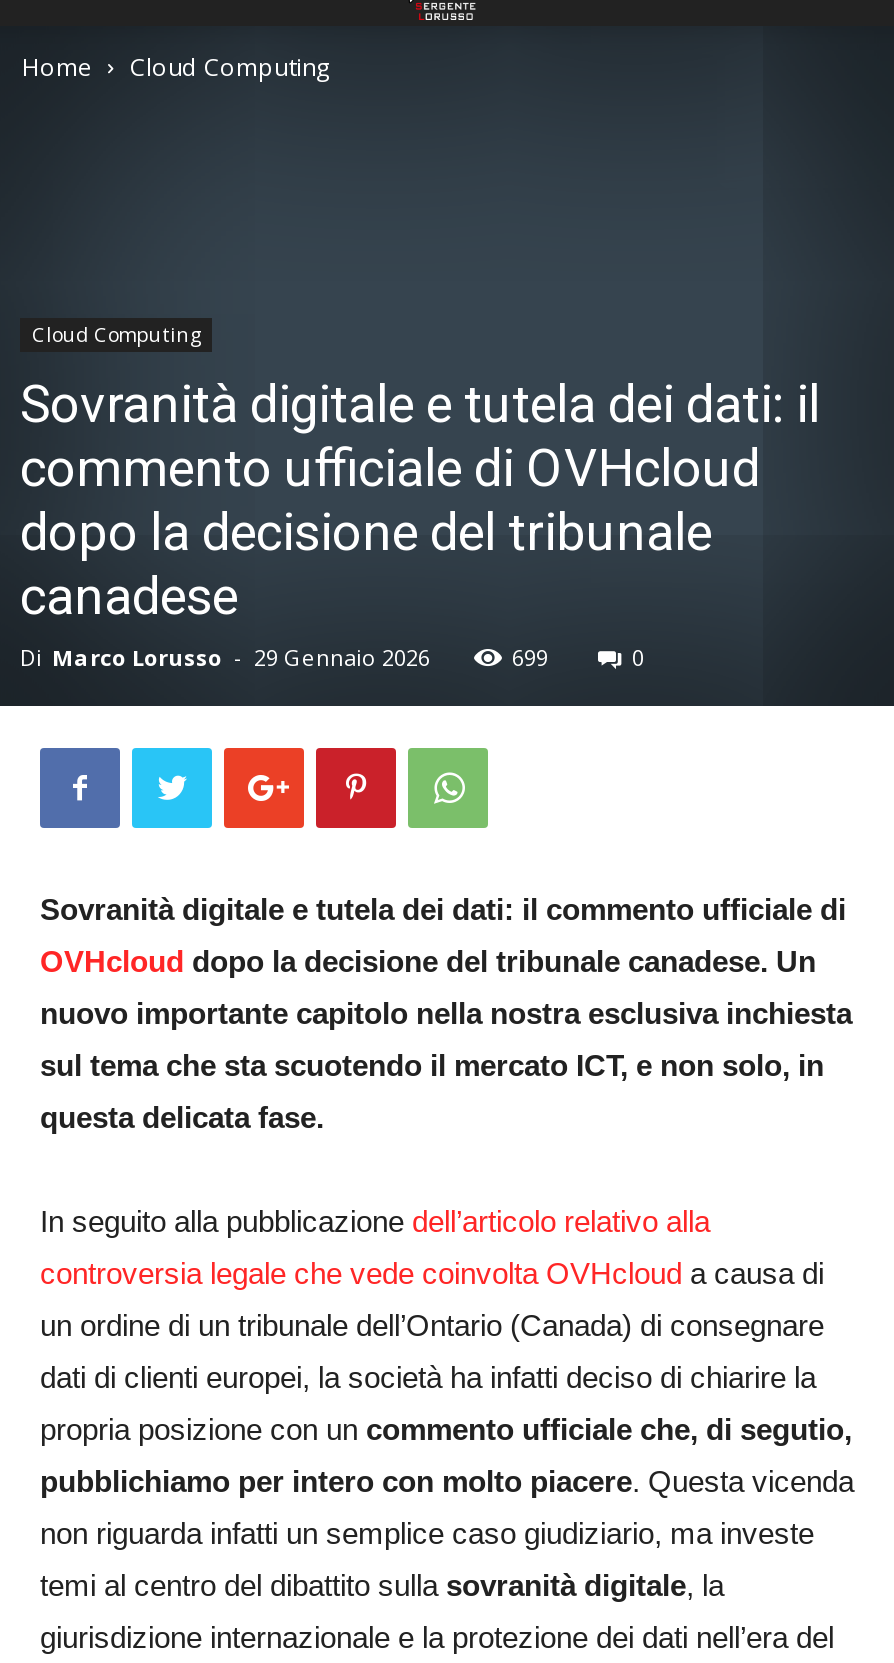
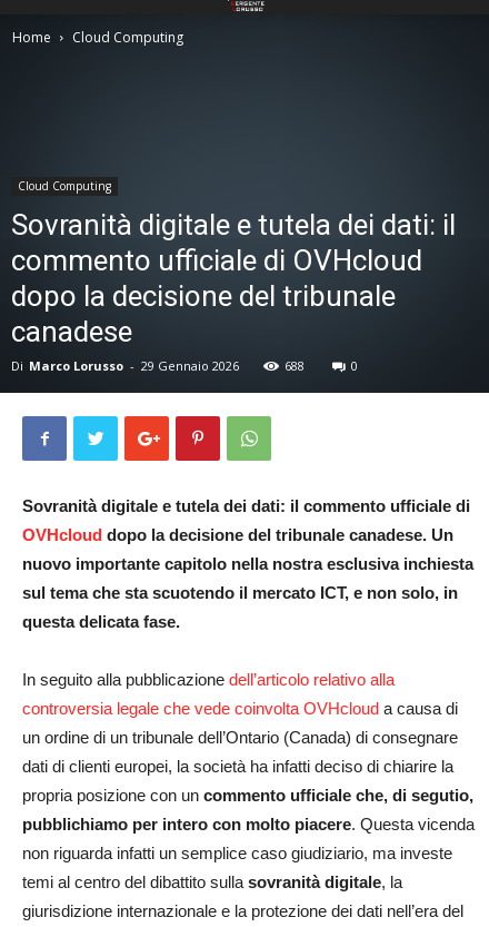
[512,642,548,672] 699 -> [285,357,305,374] 688

